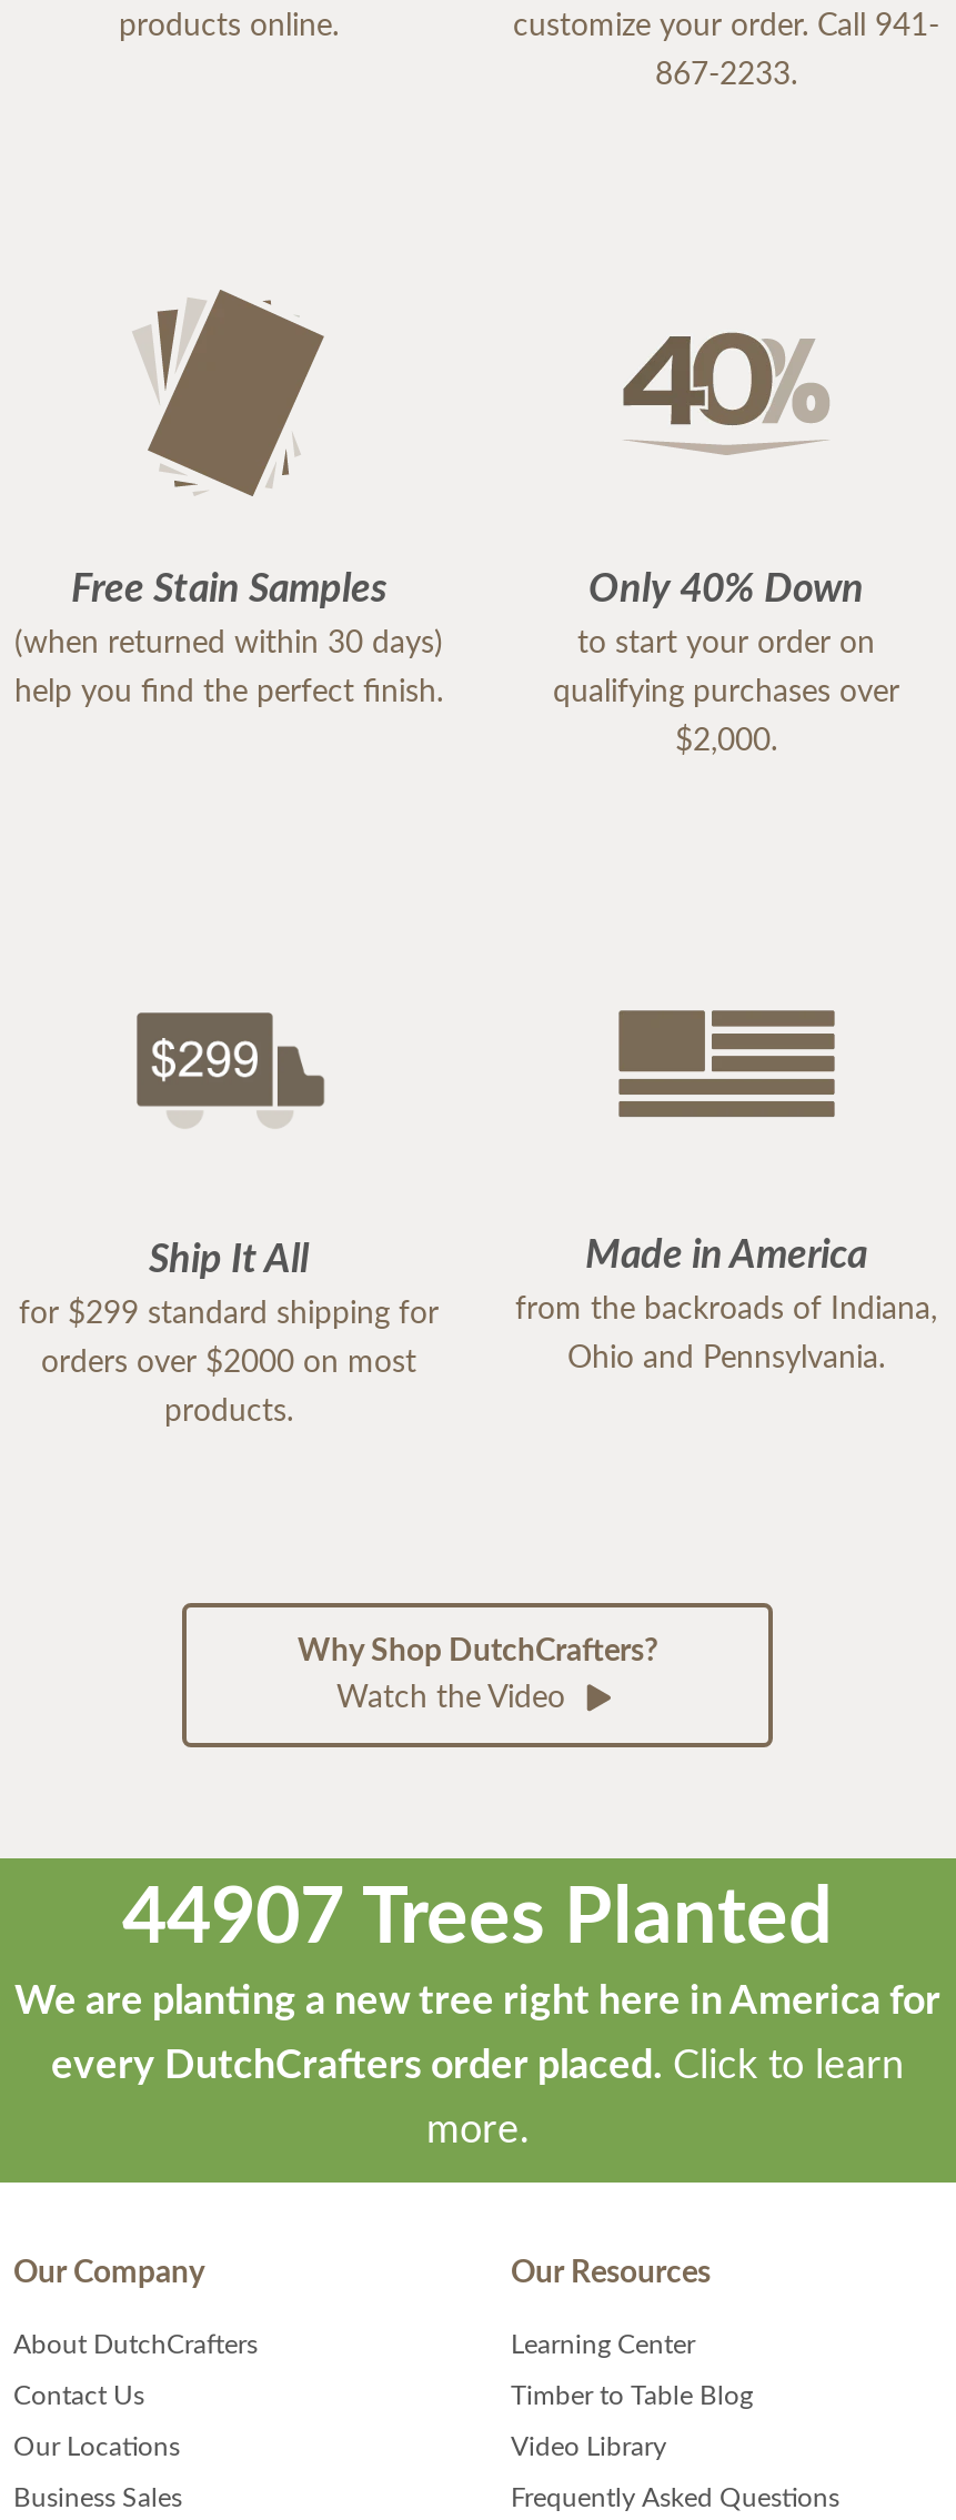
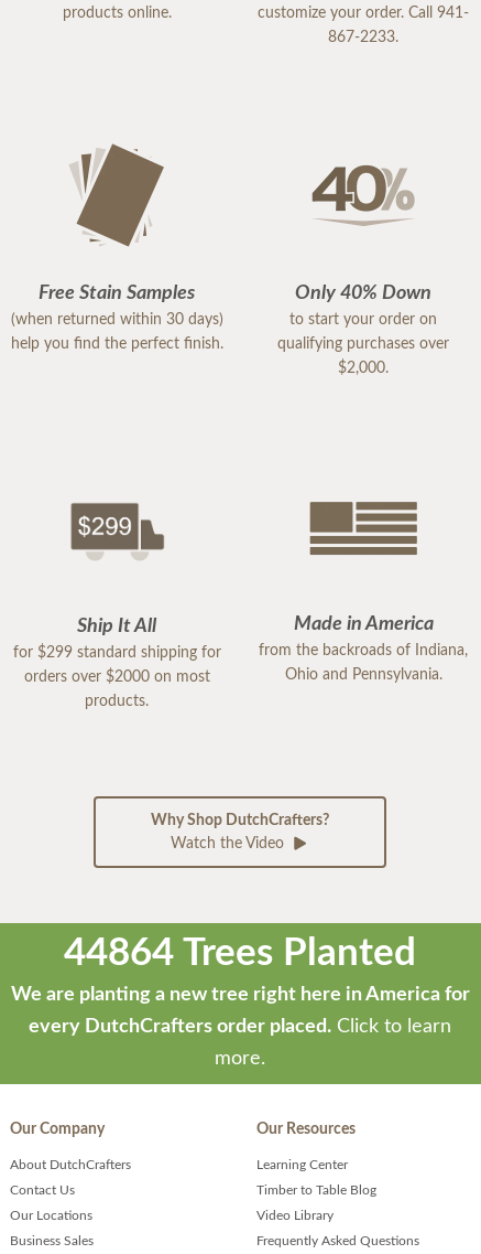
[122,1879,833,1957] 44907 Trees Planted -> [64,934,416,972] 44864 Trees Planted

